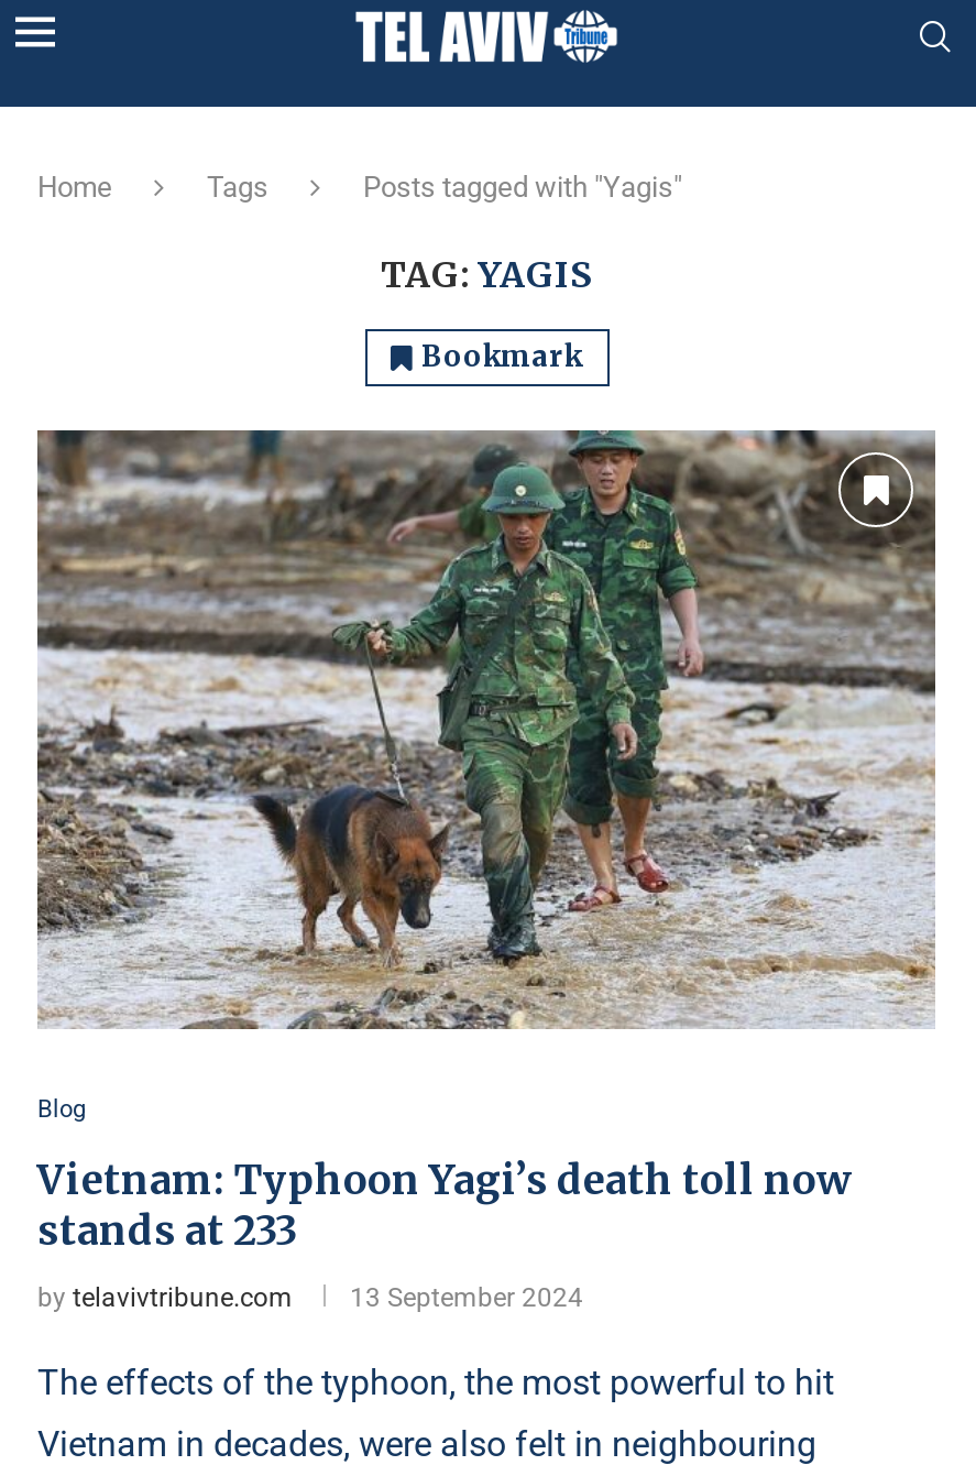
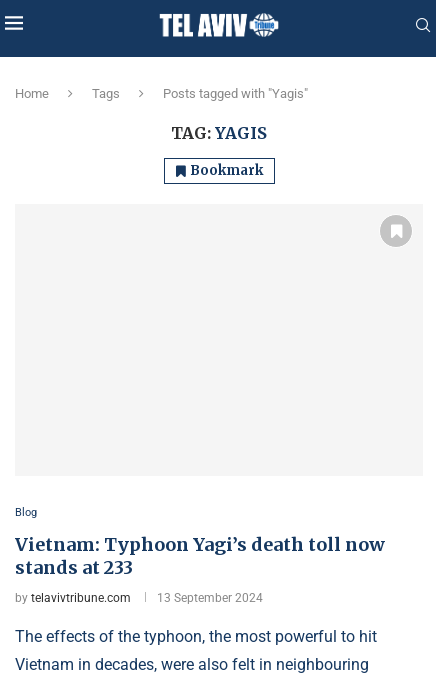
[35,428,937,1031] [image] -> none

